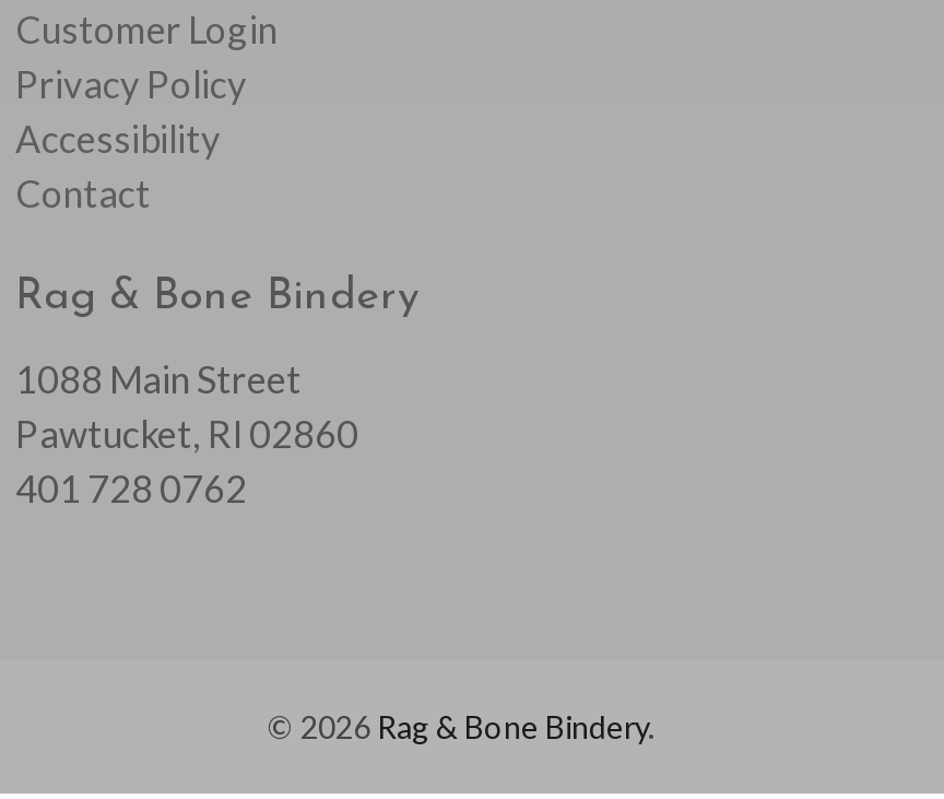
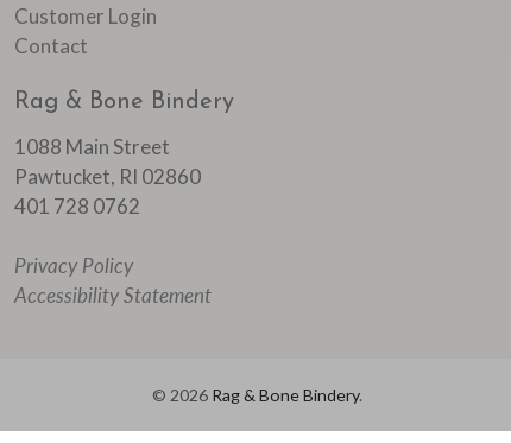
moved [15,60,247,106] -> [14,252,133,277]: Privacy Policy
[15,115,221,161] Accessibility -> none
moved [15,169,420,510] -> [14,33,234,218]: Contact | Rag & Bone Bindery | 1088 Main Street | Pawtucket, RI 02860 | 401 728 0762
none -> [14,282,212,307] Accessibility Statement

